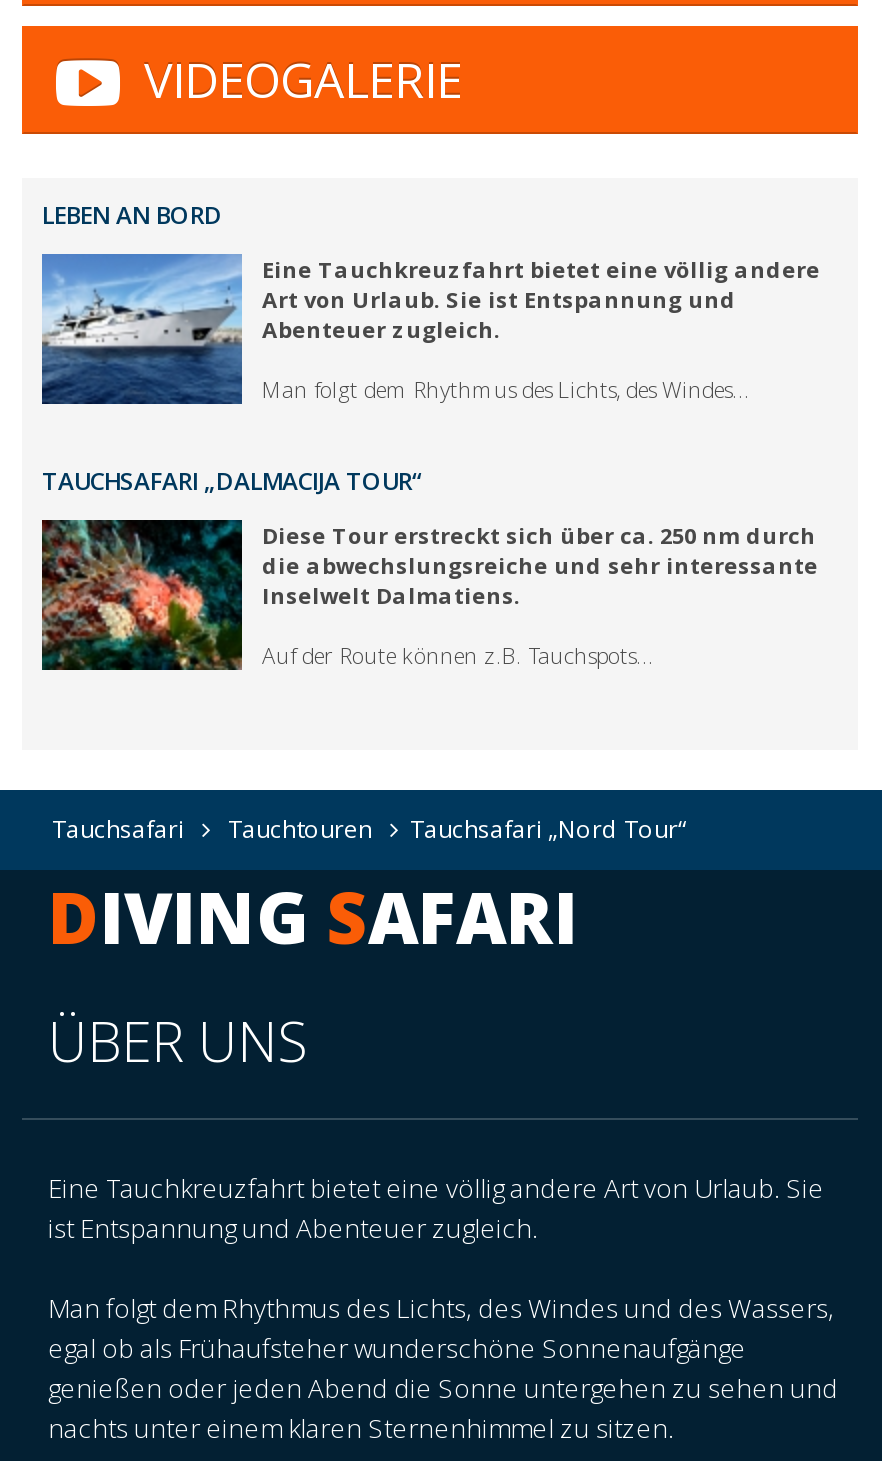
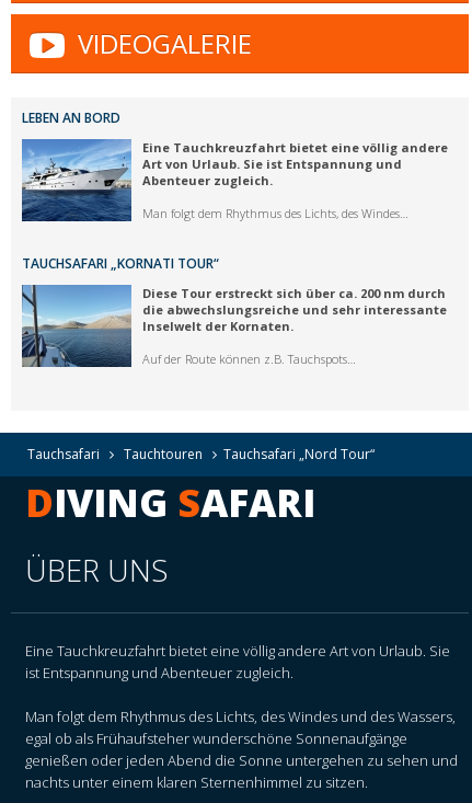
[42,464,422,498] TAUCHSAFARI „DALMACIJA TOUR“ -> [22,254,219,273] TAUCHSAFARI „KORNATI TOUR“
[40,518,816,672] [image] | Diese Tour erstreckt sich über ca. 250 nm durch -> [21,284,446,368] [image] | Diese Tour erstreckt sich über ca. 200 nm durch
[262,580,520,610] Inselwelt Dalmatiens. -> [142,318,293,334] Inselwelt der Kornaten.

